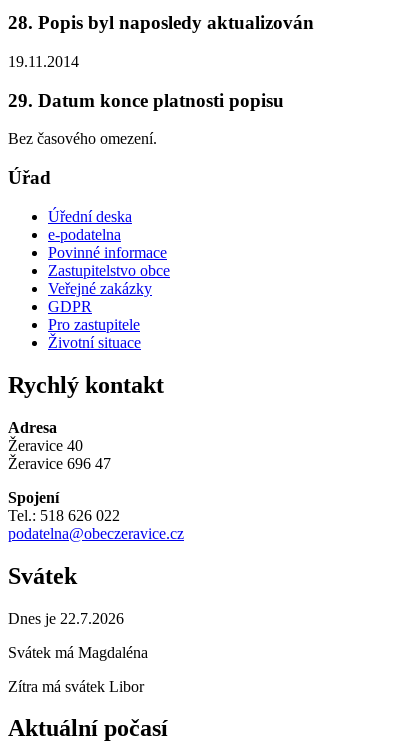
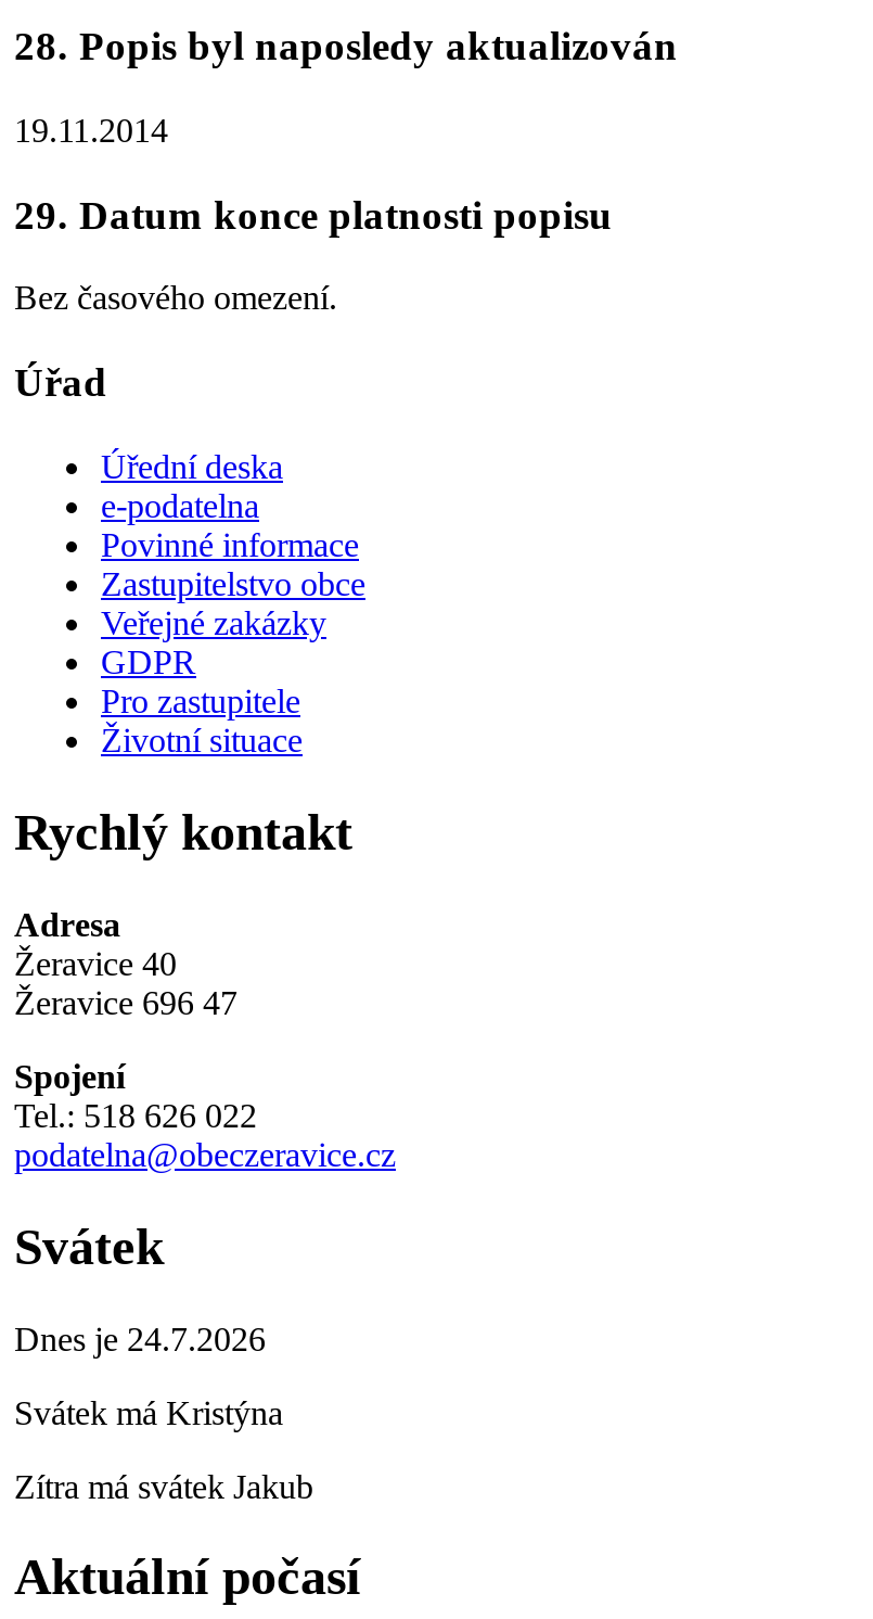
[8,609,124,626] Dnes je 22.7.2026 -> [14,1320,266,1356] Dnes je 24.7.2026
[8,643,148,660] Svátek má Magdaléna -> [14,1393,283,1430] Svátek má Kristýna
[8,677,144,694] Zítra má svátek Libor -> [14,1467,313,1504] Zítra má svátek Jakub

